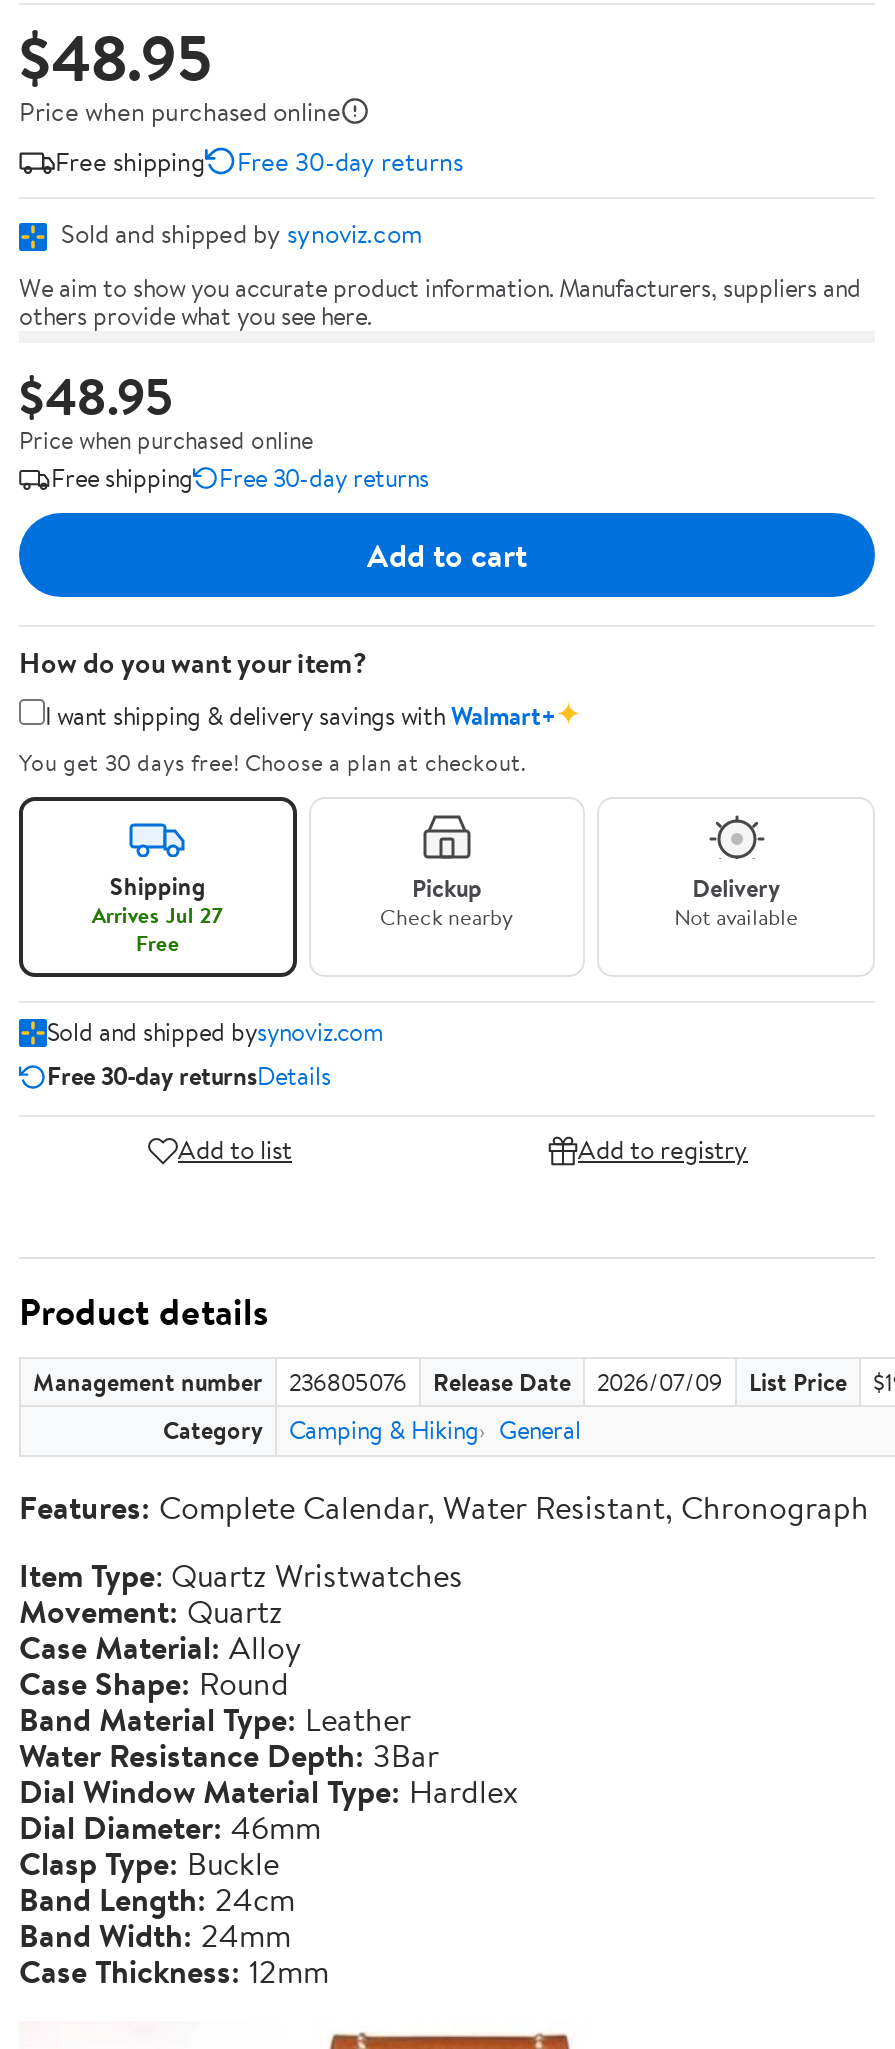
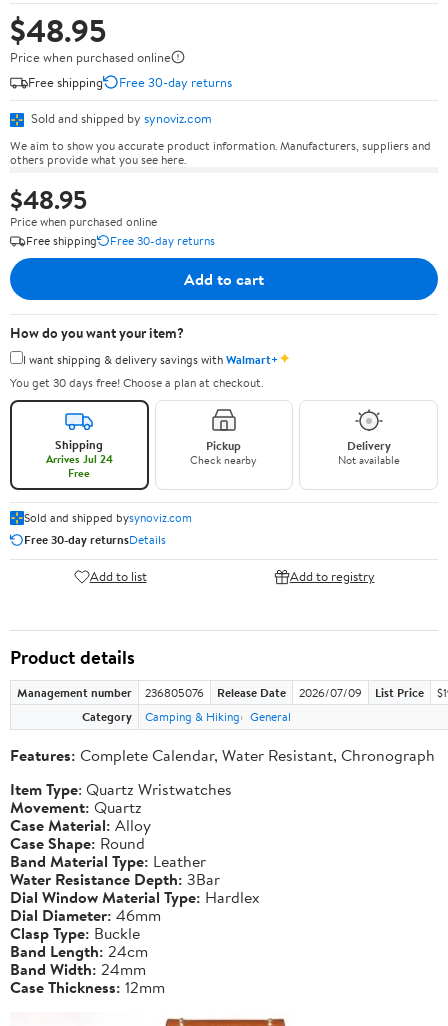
[92,899,224,931] Arrives Jul 27 -> [46,451,113,467] Arrives Jul 24

